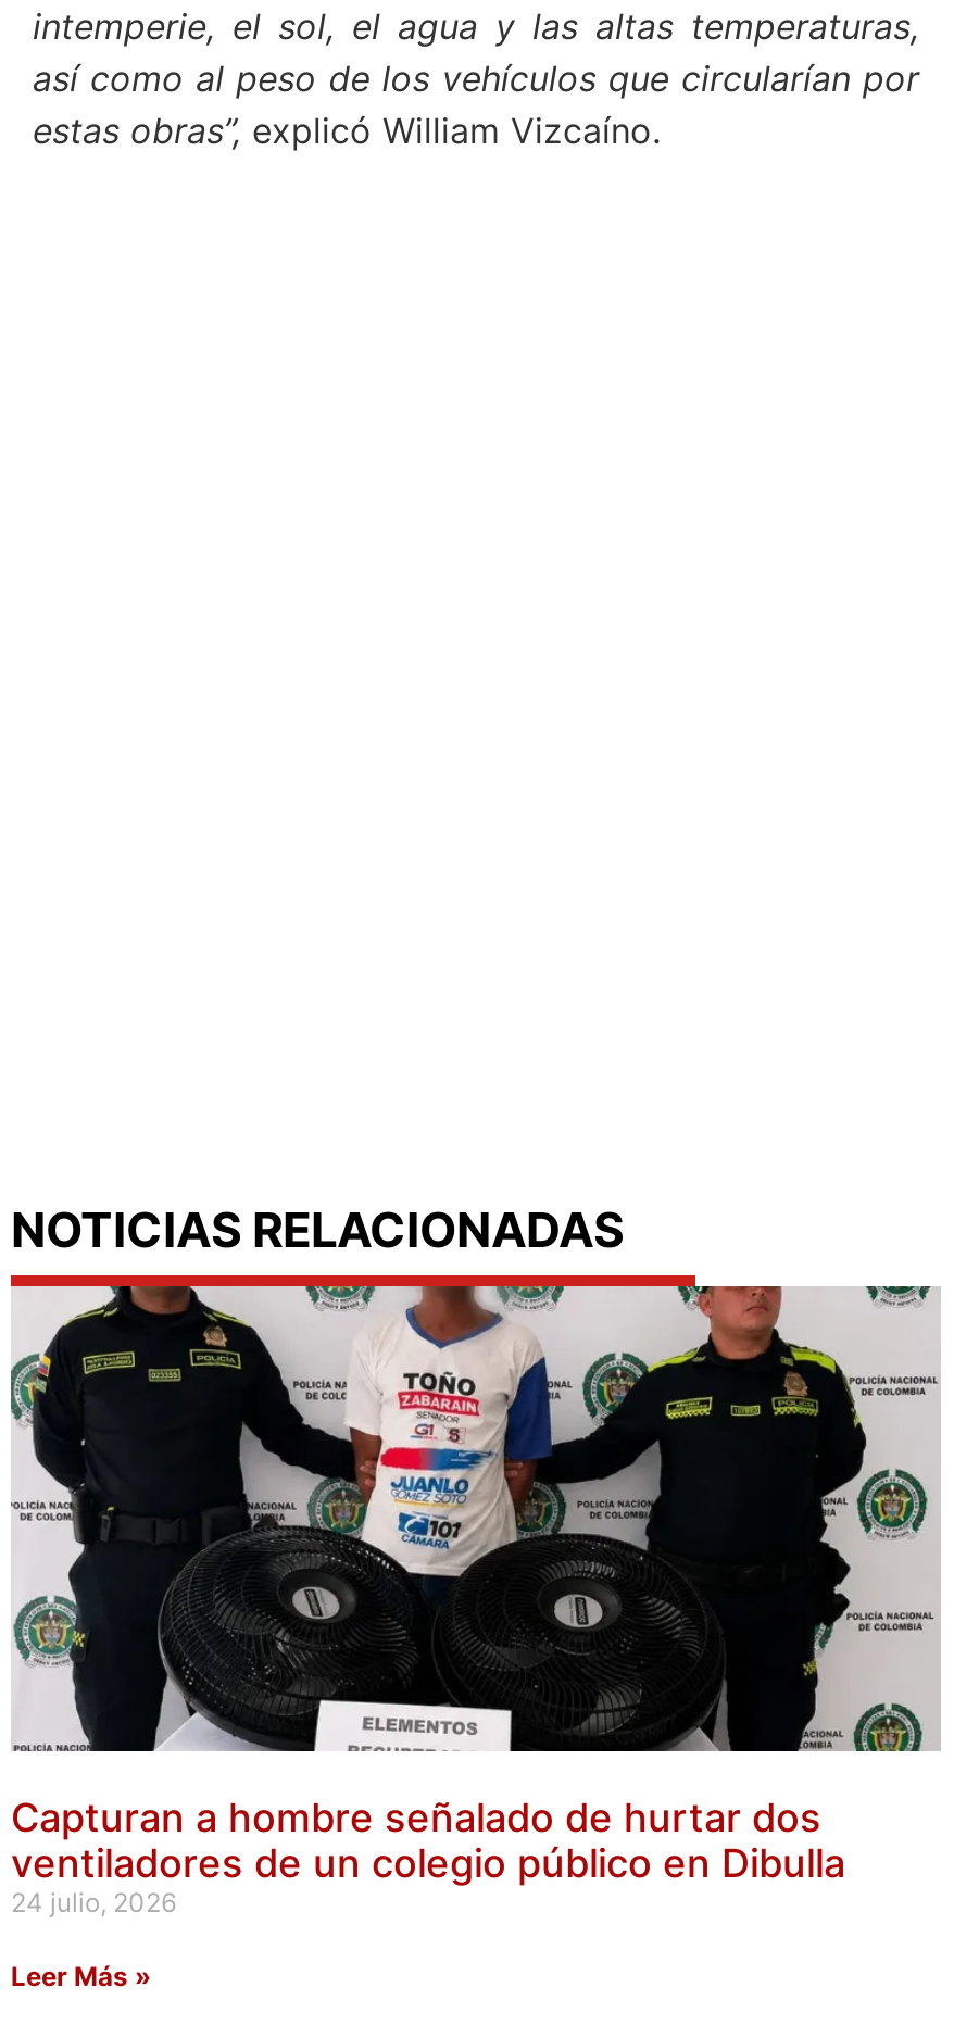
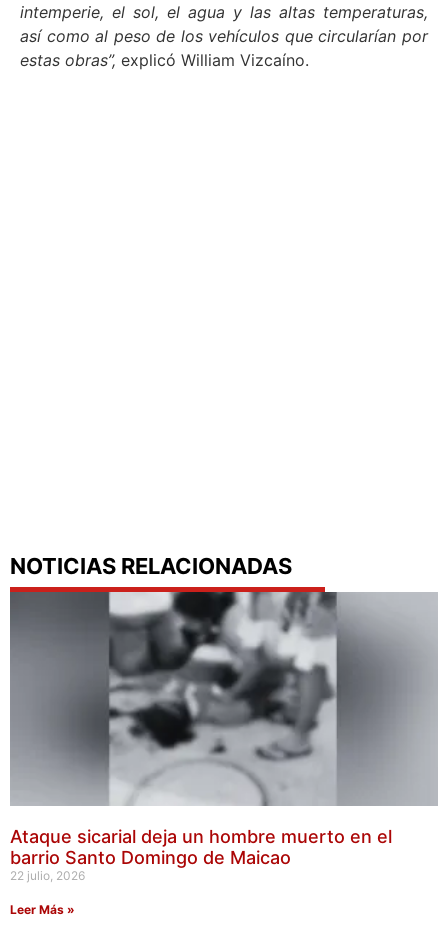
[11,1284,937,1918] [image] | Capturan a hombre señalado de hurtar dos | ventiladores de un colegio público en Dibulla | 24 julio, 2026 -> [9,591,437,883] [image] | Ataque sicarial deja un hombre muerto en el | barrio Santo Domingo de Maicao | 22 julio, 2026

